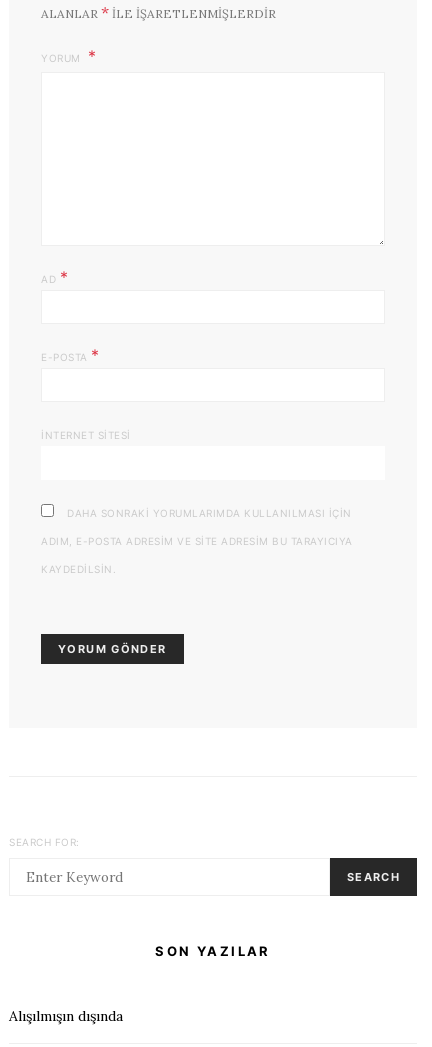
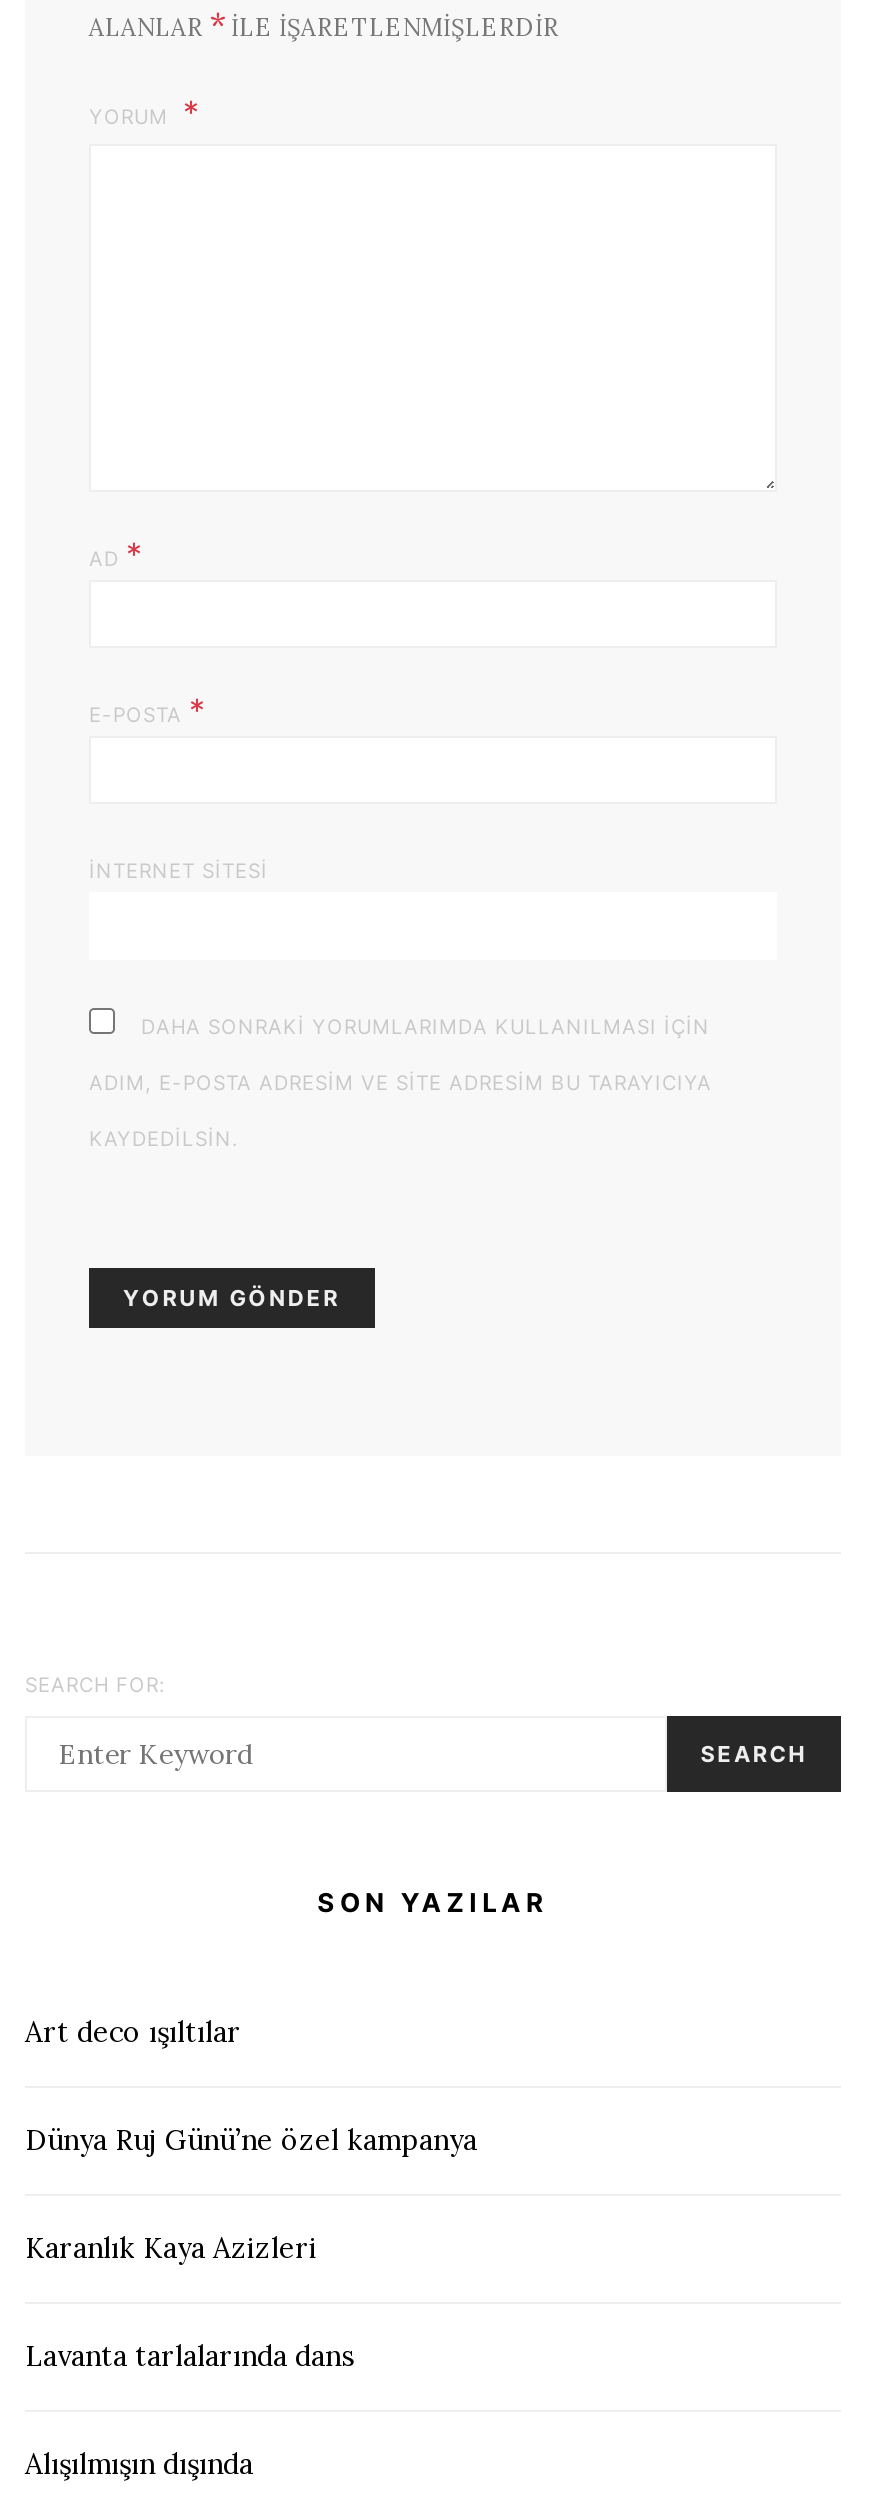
none -> [25,2013,477,2373] Art deco ışıltılar | Dünya Ruj Günü’ne özel kampanya | Karanlık Kaya Azizleri | Lavanta tarlalarında dans

